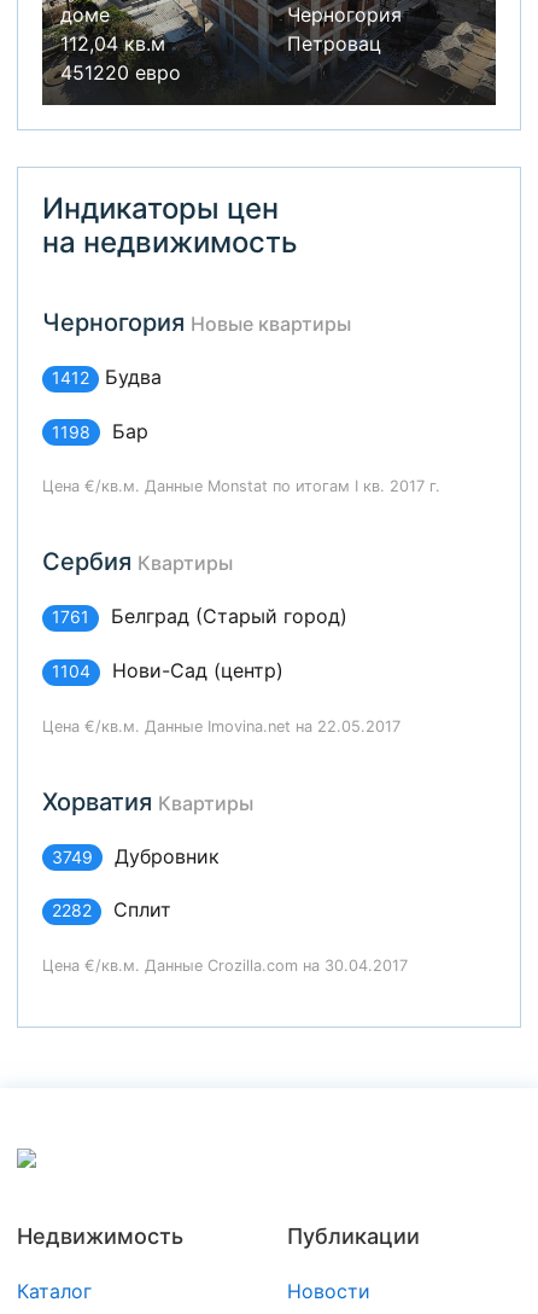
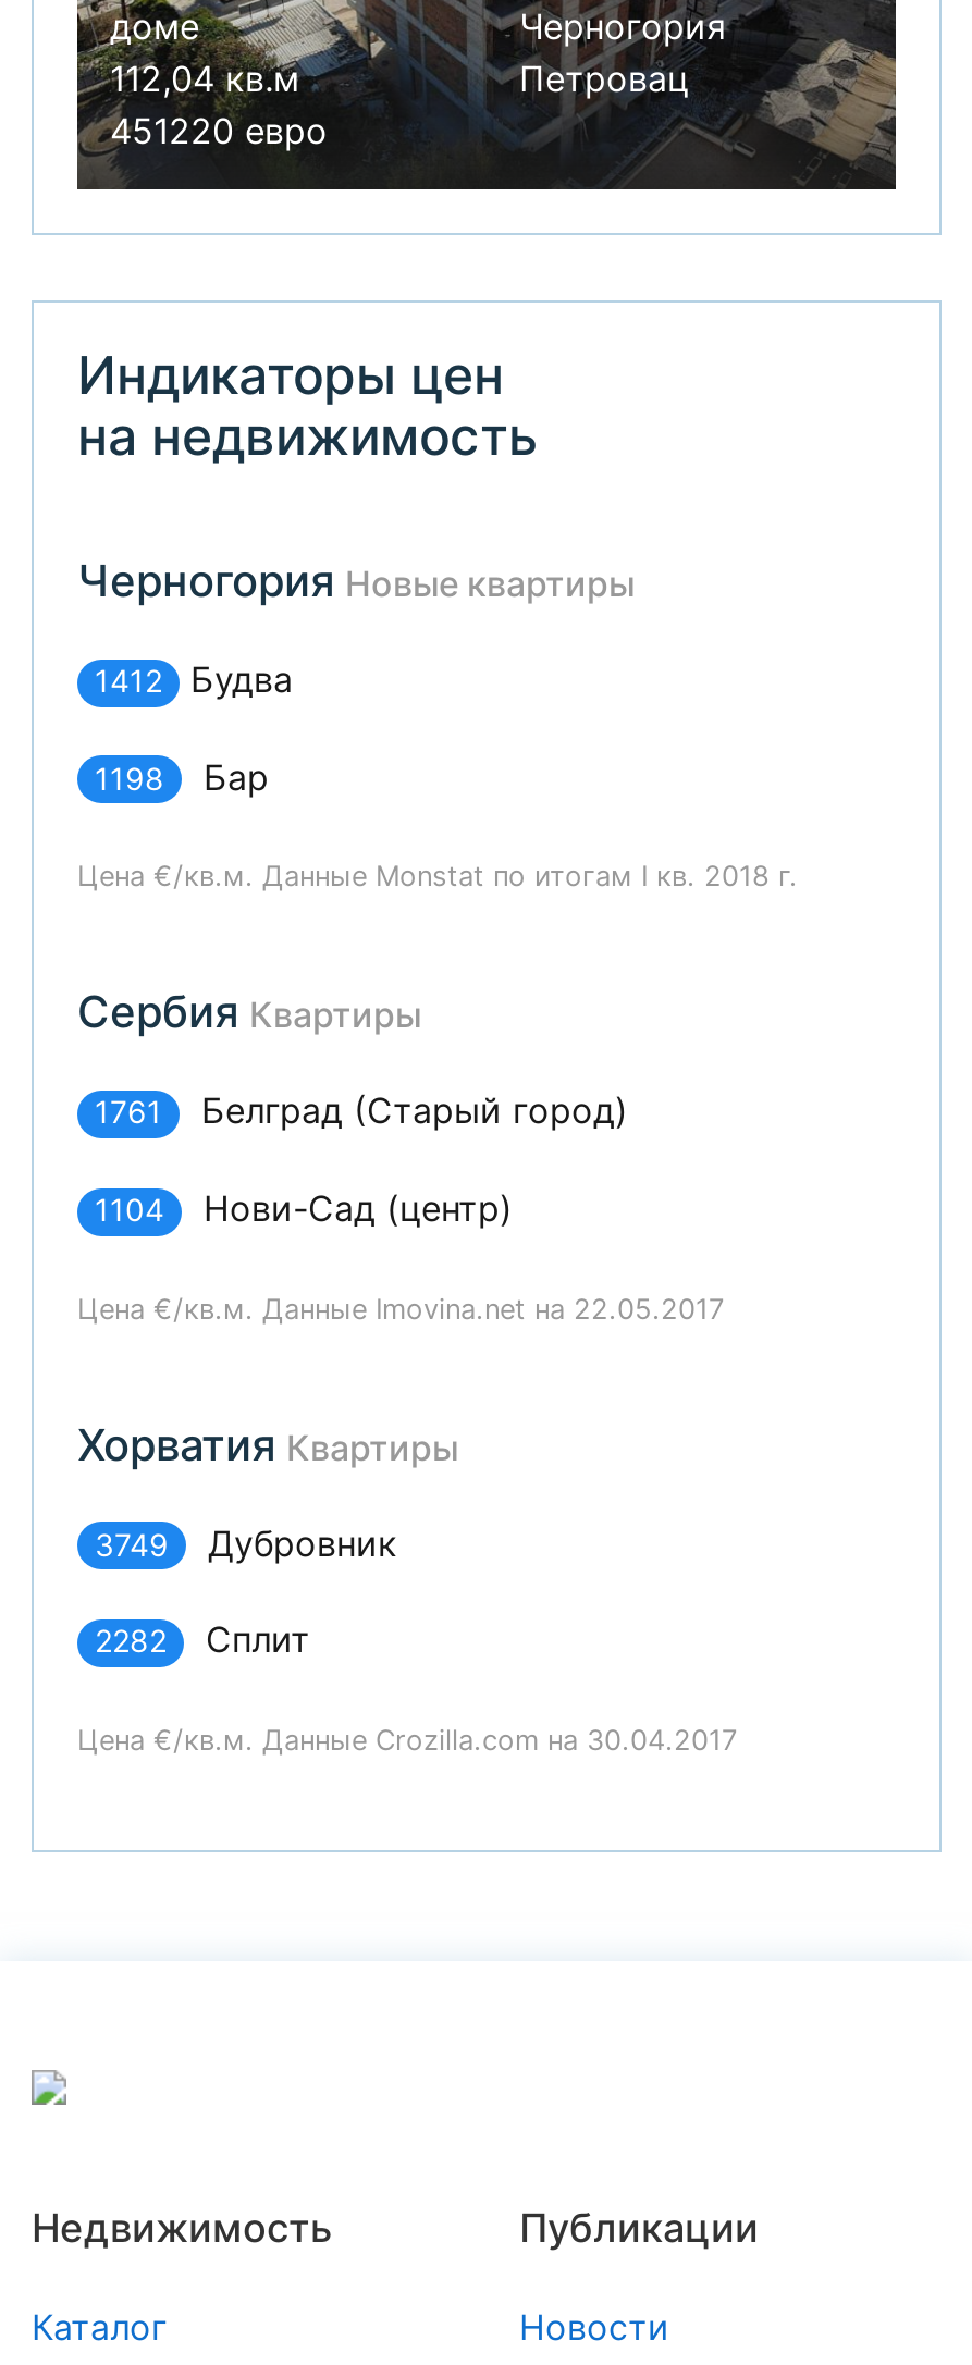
[42,477,440,495] Цена €/кв.м. Данные Monstat по итогам I кв. 2017 г. -> [77,860,798,893] Цена €/кв.м. Данные Monstat по итогам I кв. 2018 г.

